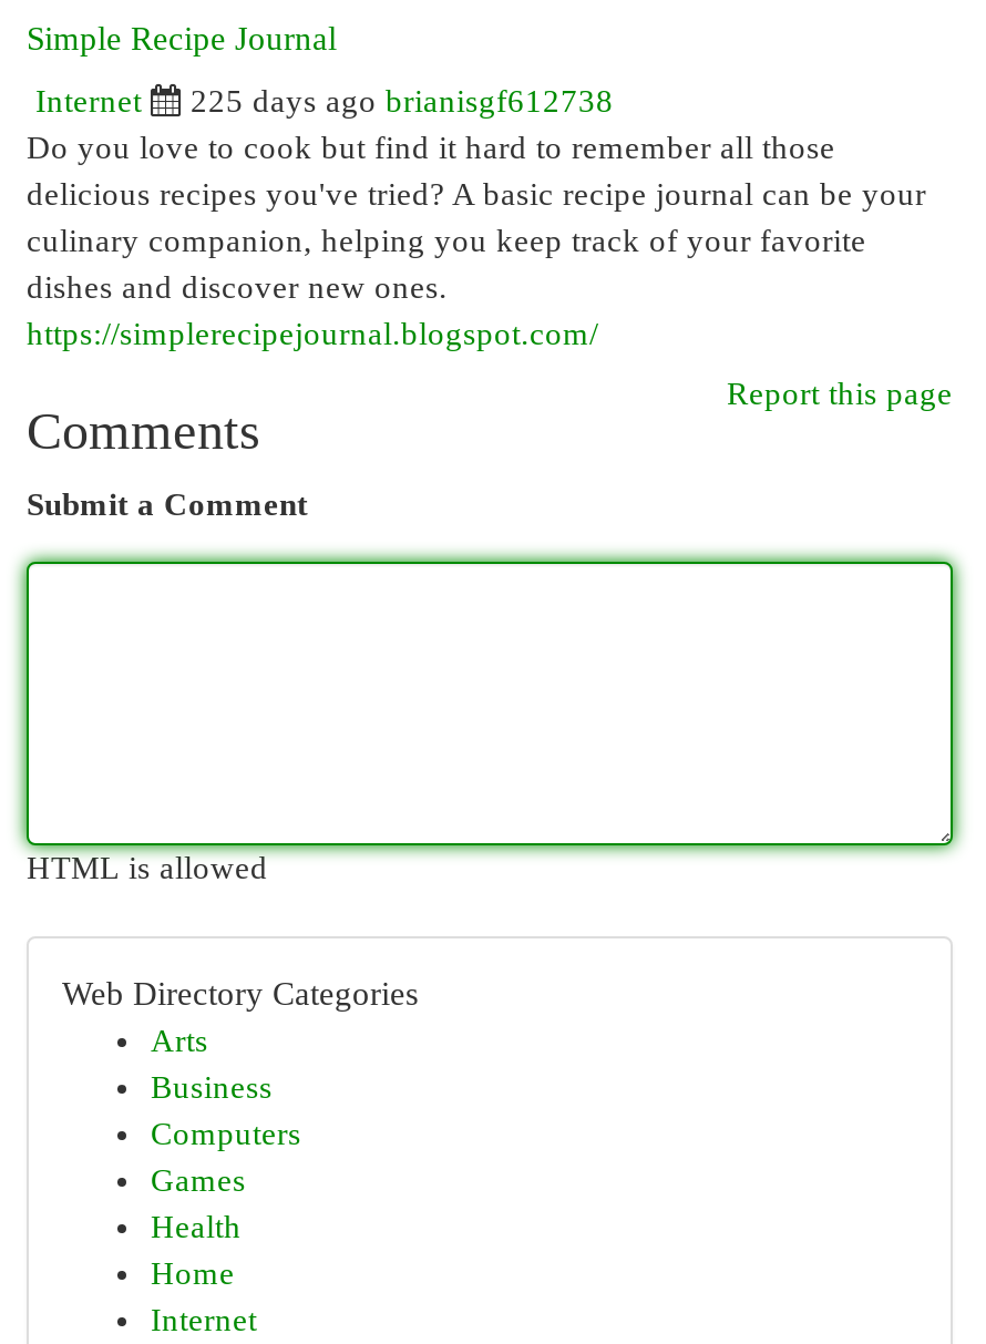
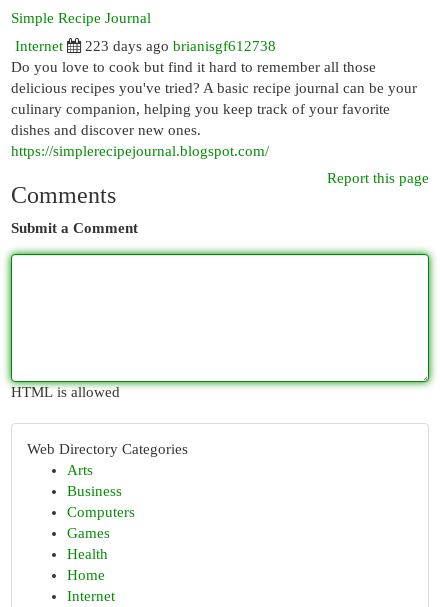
[191,83,614,119] 225 days ago brianisgf612738 -> [85,38,276,54] 223 days ago brianisgf612738

